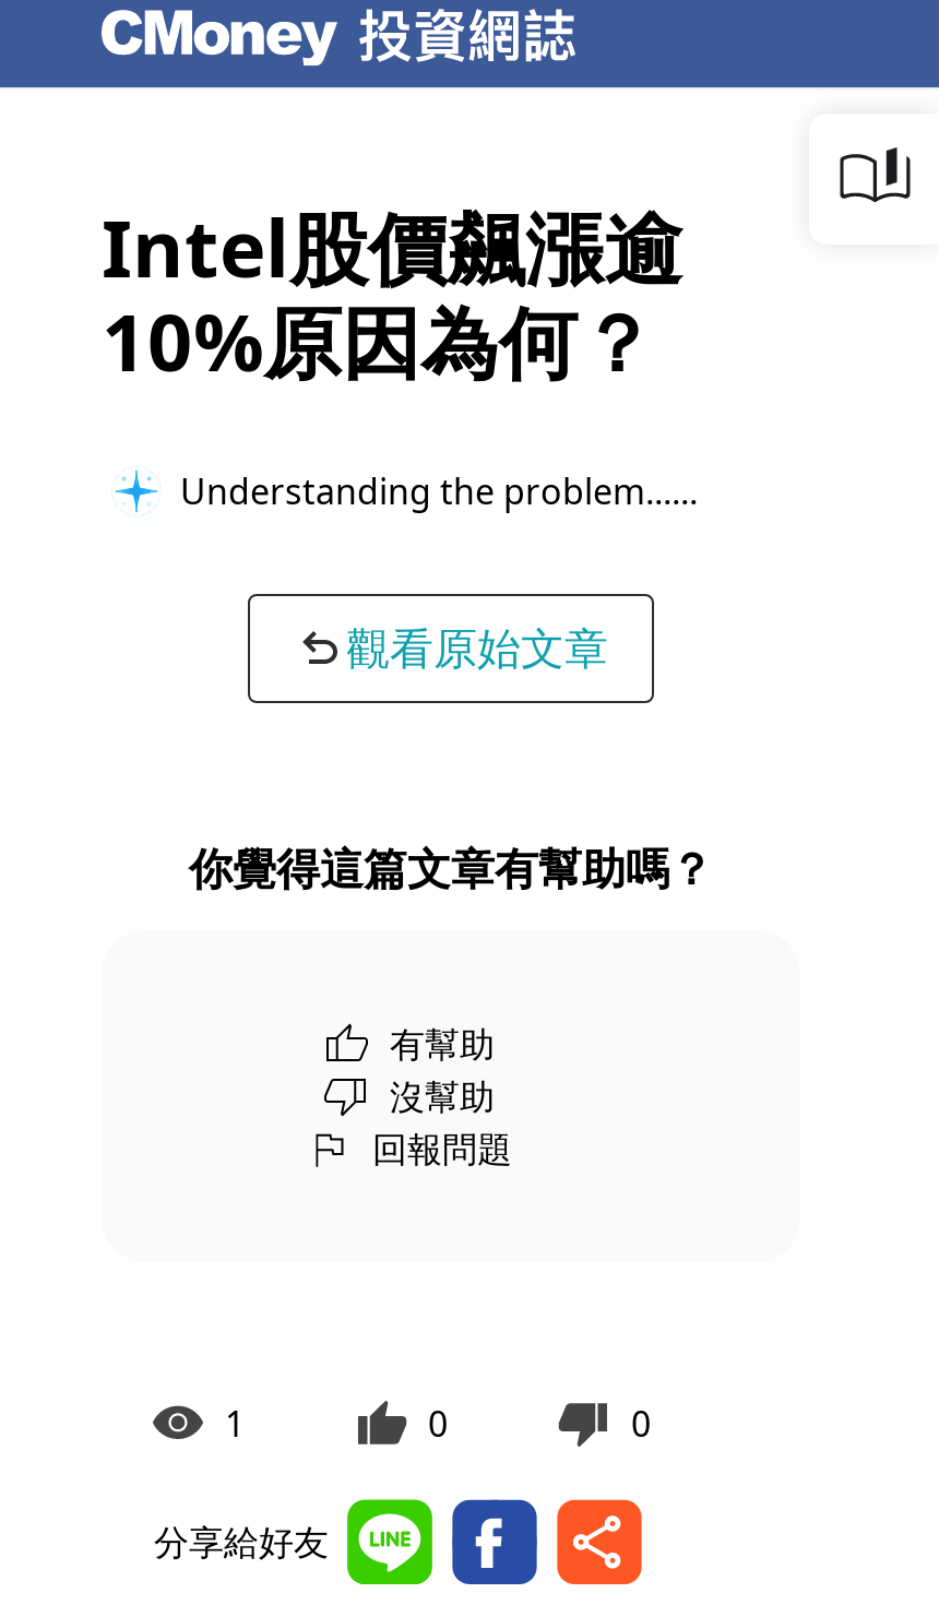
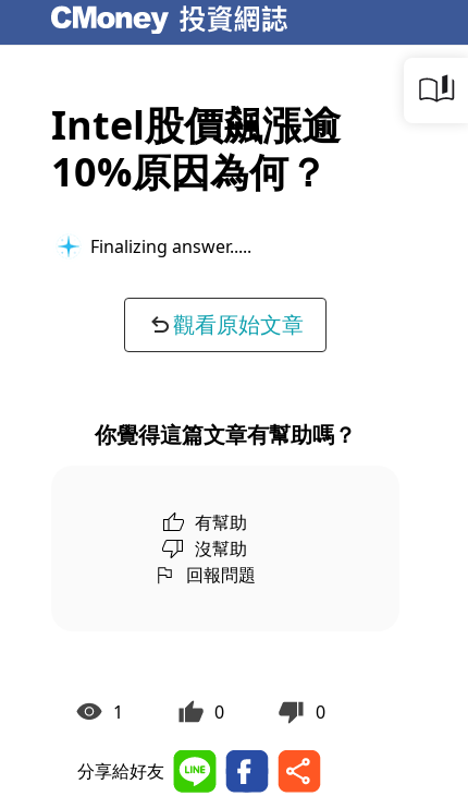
[180,466,671,514] Understanding the problem... -> [90,234,243,258] Finalizing answer...

